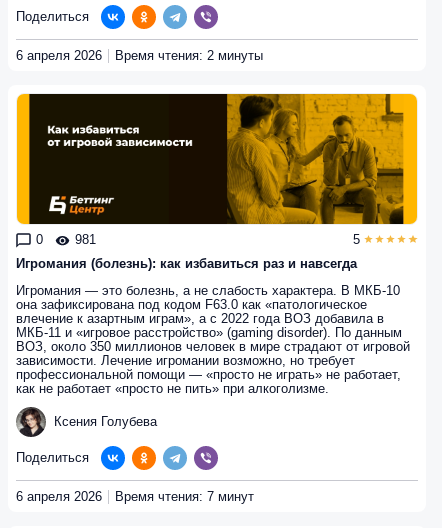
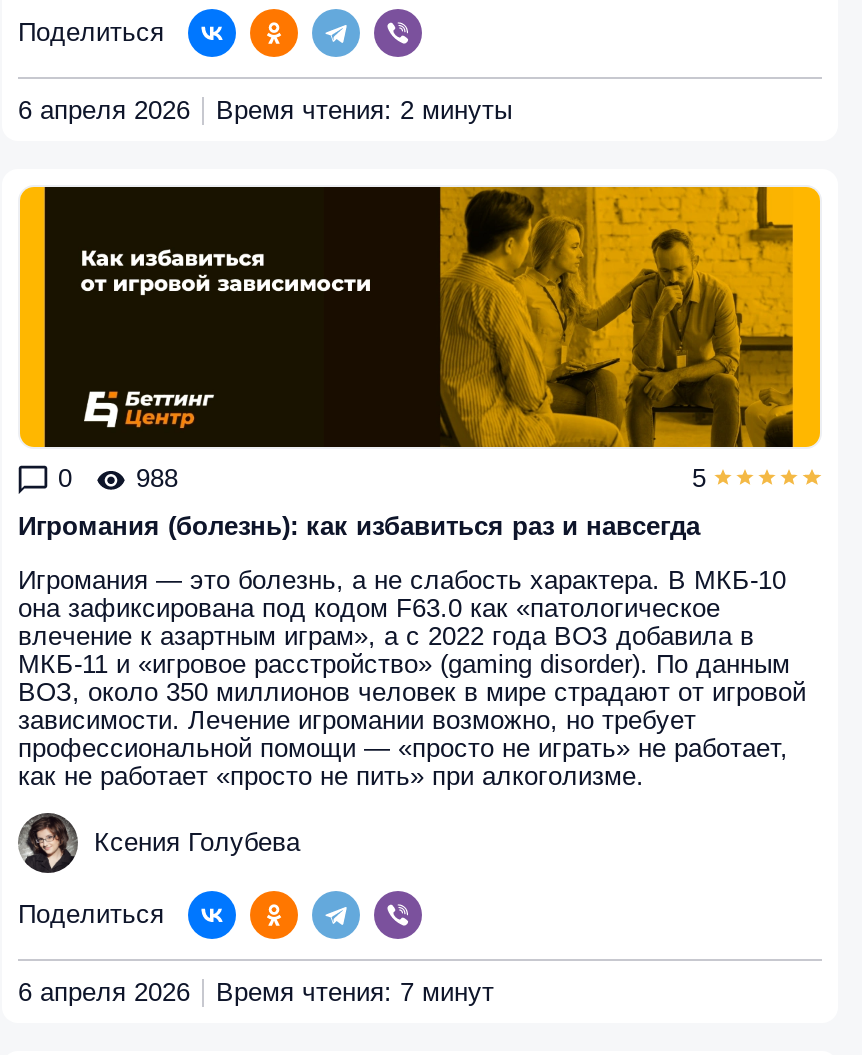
[75,232,96,247] 981 -> [136,463,178,493] 988

